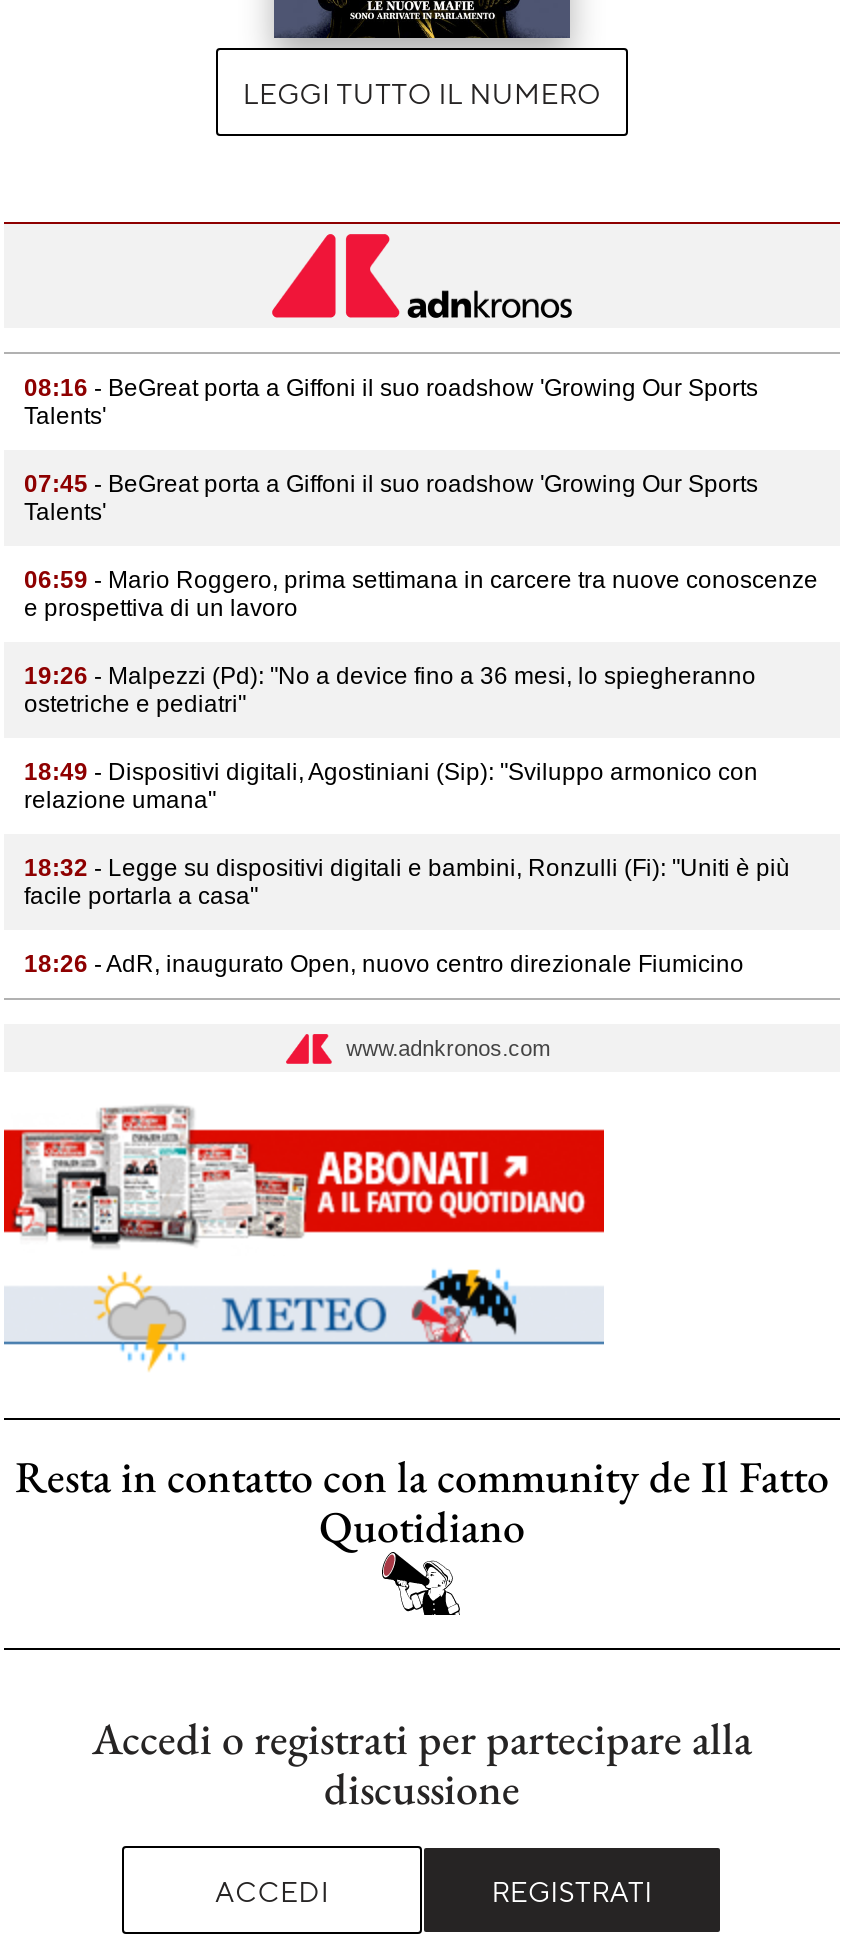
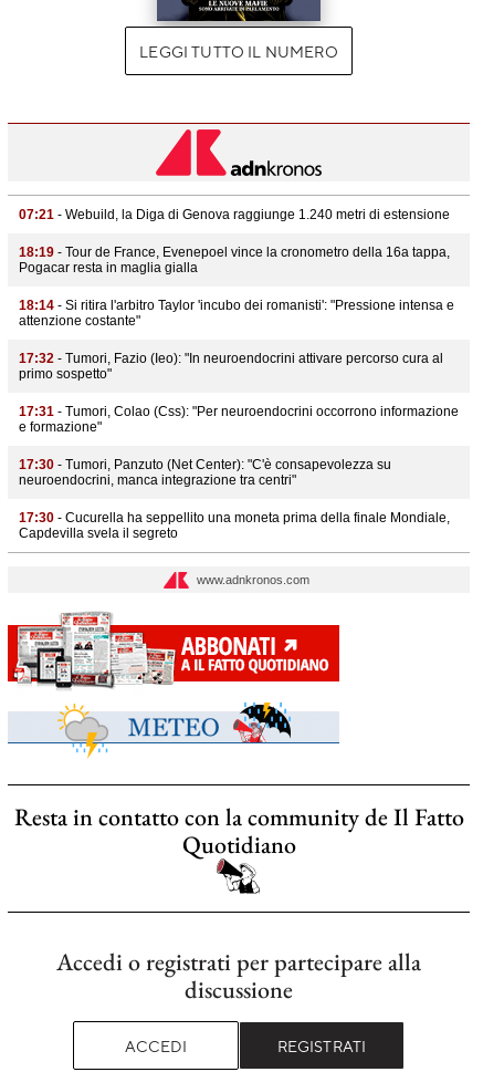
[24,373,758,429] 08:16 - BeGreat porta a Giffoni il suo roadshow 'Growing Our Sports | Talents' -> [19,206,450,222] 07:21 - Webuild, la Diga di Genova raggiunge 1.240 metri di estensione
[24,469,758,525] 07:45 - BeGreat porta a Giffoni il suo roadshow 'Growing Our Sports | Talents' -> [19,244,450,275] 18:19 - Tour de France, Evenepoel vince la cronometro della 16a tappa, | Pogacar resta in maglia gialla
[24,565,818,621] 06:59 - Mario Roggero, prima settimana in carcere tra nuove conoscenze | e prospettiva di un lavoro -> [19,297,454,328] 18:14 - Si ritira l'arbitro Taylor 'incubo dei romanisti': "Pressione intensa e | attenzione costante"
[24,661,756,717] 19:26 - Malpezzi (Pd): "No a device fino a 36 mesi, lo spiegheranno | ostetriche e pediatri" -> [19,350,443,381] 17:32 - Tumori, Fazio (Ieo): "In neuroendocrini attivare percorso cura al | primo sospetto"
[24,757,758,813] 18:49 - Dispositivi digitali, Agostiniani (Sip): "Sviluppo armonico con | relazione umana" -> [19,403,459,434] 17:31 - Tumori, Colao (Css): "Per neuroendocrini occorrono informazione | e formazione"
[24,853,790,909] 18:32 - Legge su dispositivi digitali e bambini, Ronzulli (Fi): "Uniti è più | facile portarla a casa" -> [19,456,391,487] 17:30 - Tumori, Panzuto (Net Center): "C'è consapevolezza su | neuroendocrini, manca integrazione tra centri"
[24,949,744,977] 18:26 - AdR, inaugurato Open, nuovo centro direzionale Fiumicino -> [19,509,450,540] 17:30 - Cucurella ha seppellito una moneta prima della finale Mondiale, | Capdevilla svela il segreto

